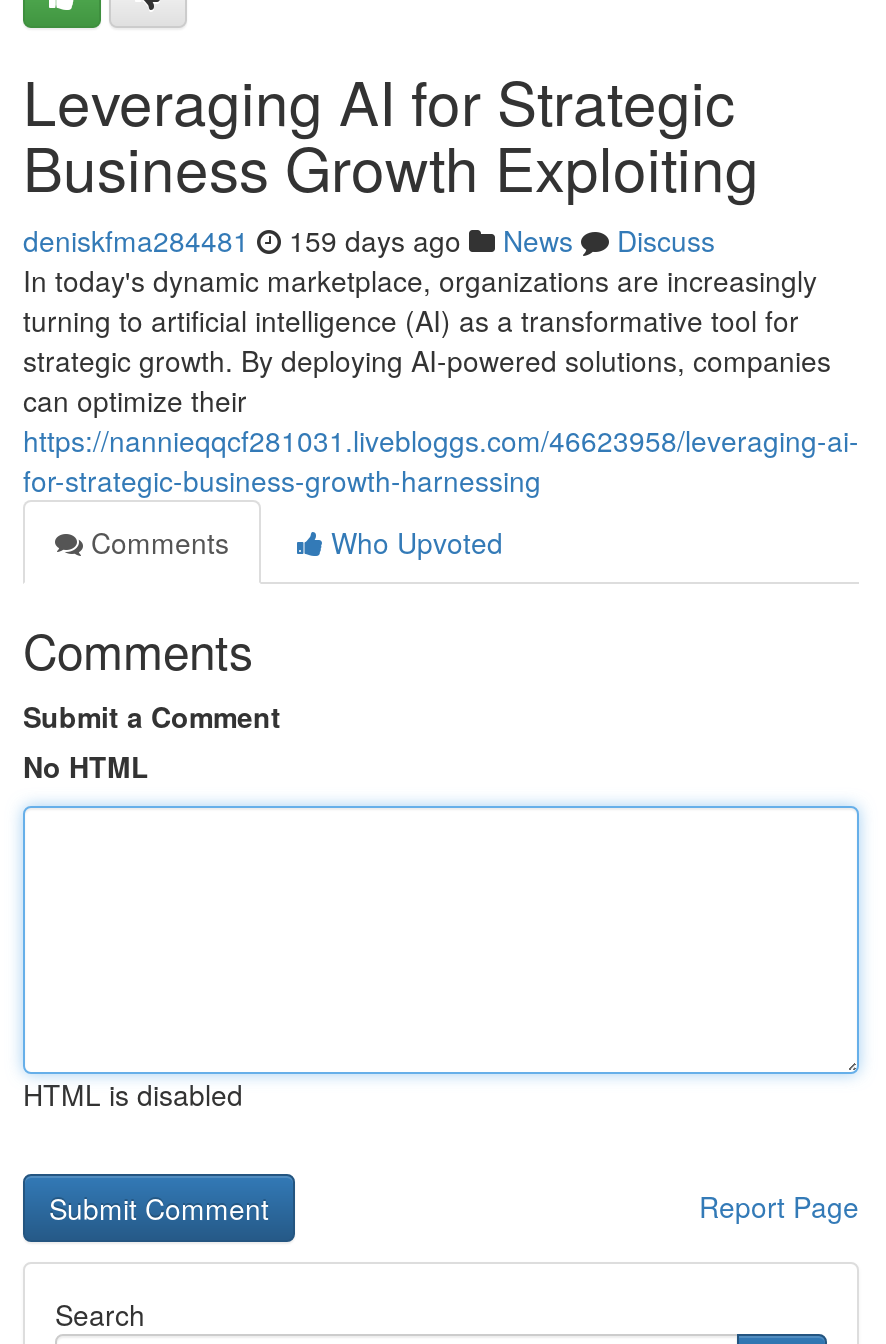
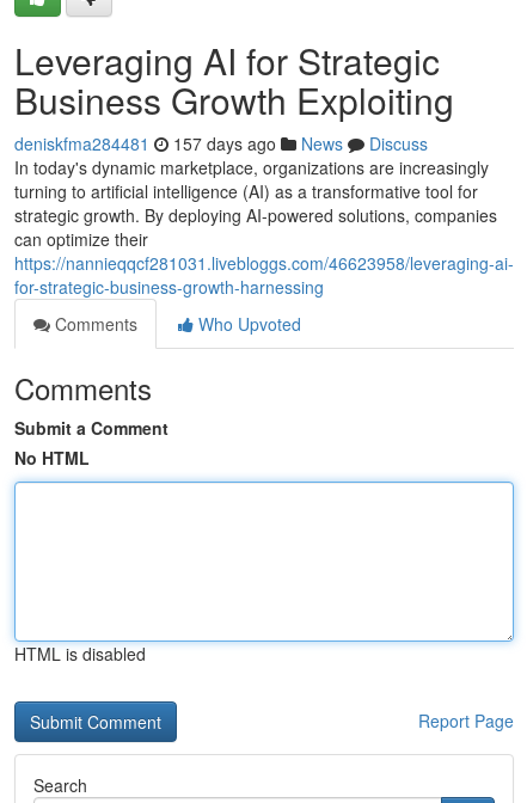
[23,220,715,260] deniskfma284481 159 days ago News Discuss -> [14,131,428,155] deniskfma284481 157 days ago News Discuss

